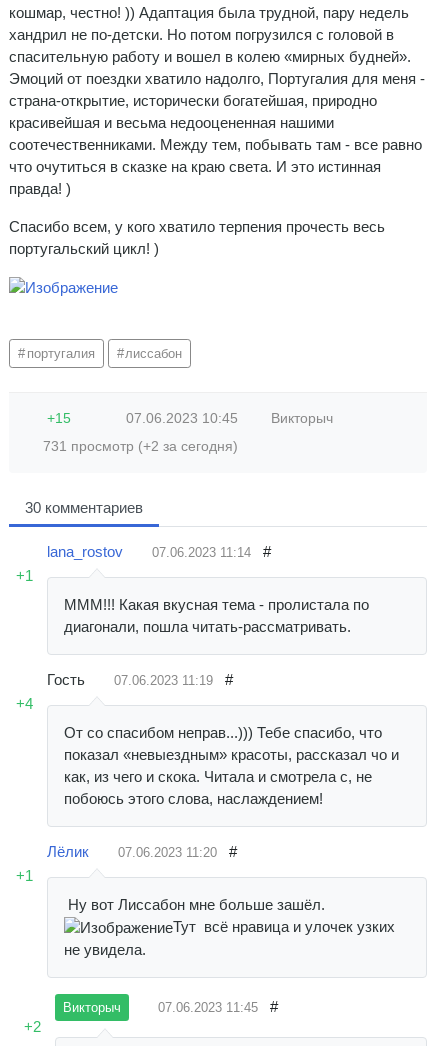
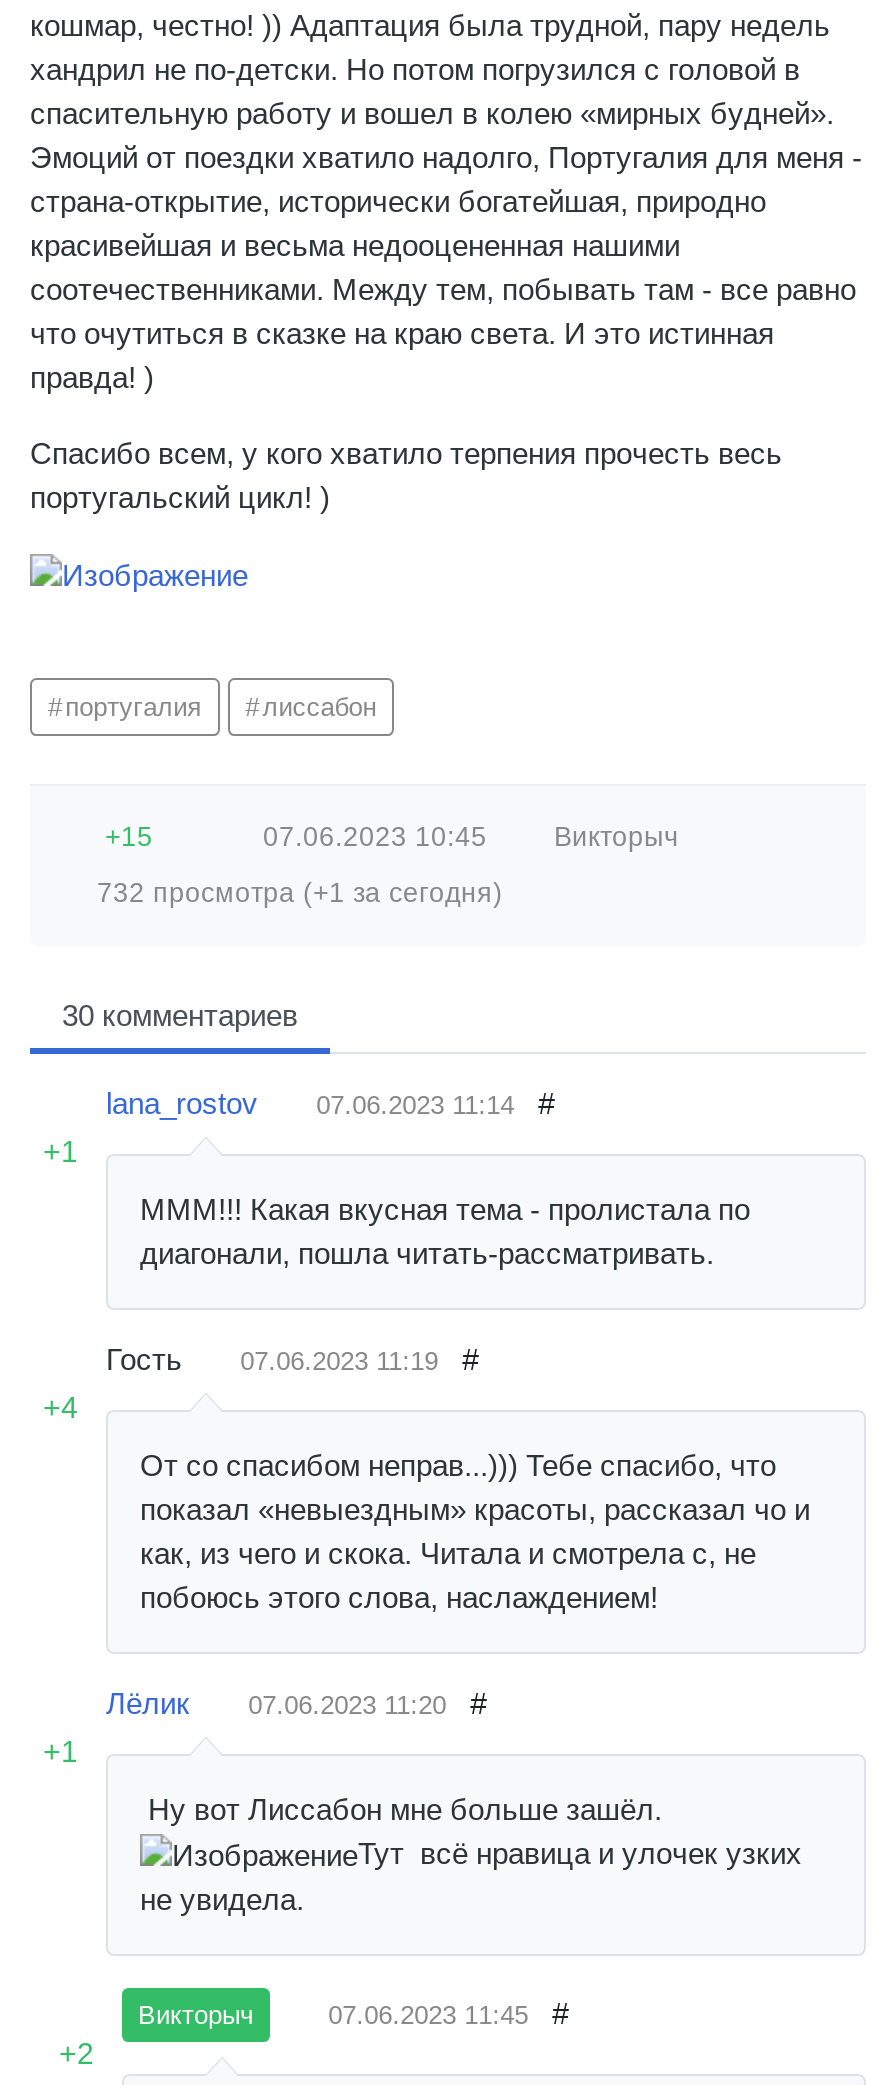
[38,439,237,454] 731 просмотр (+2 за сегодня) -> [89,878,503,908] 732 просмотра (+1 за сегодня)

